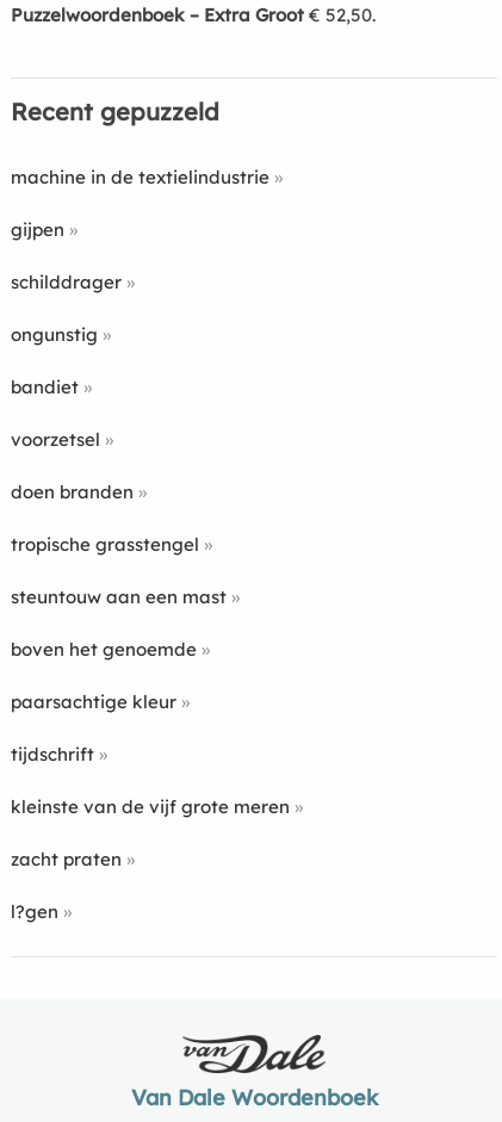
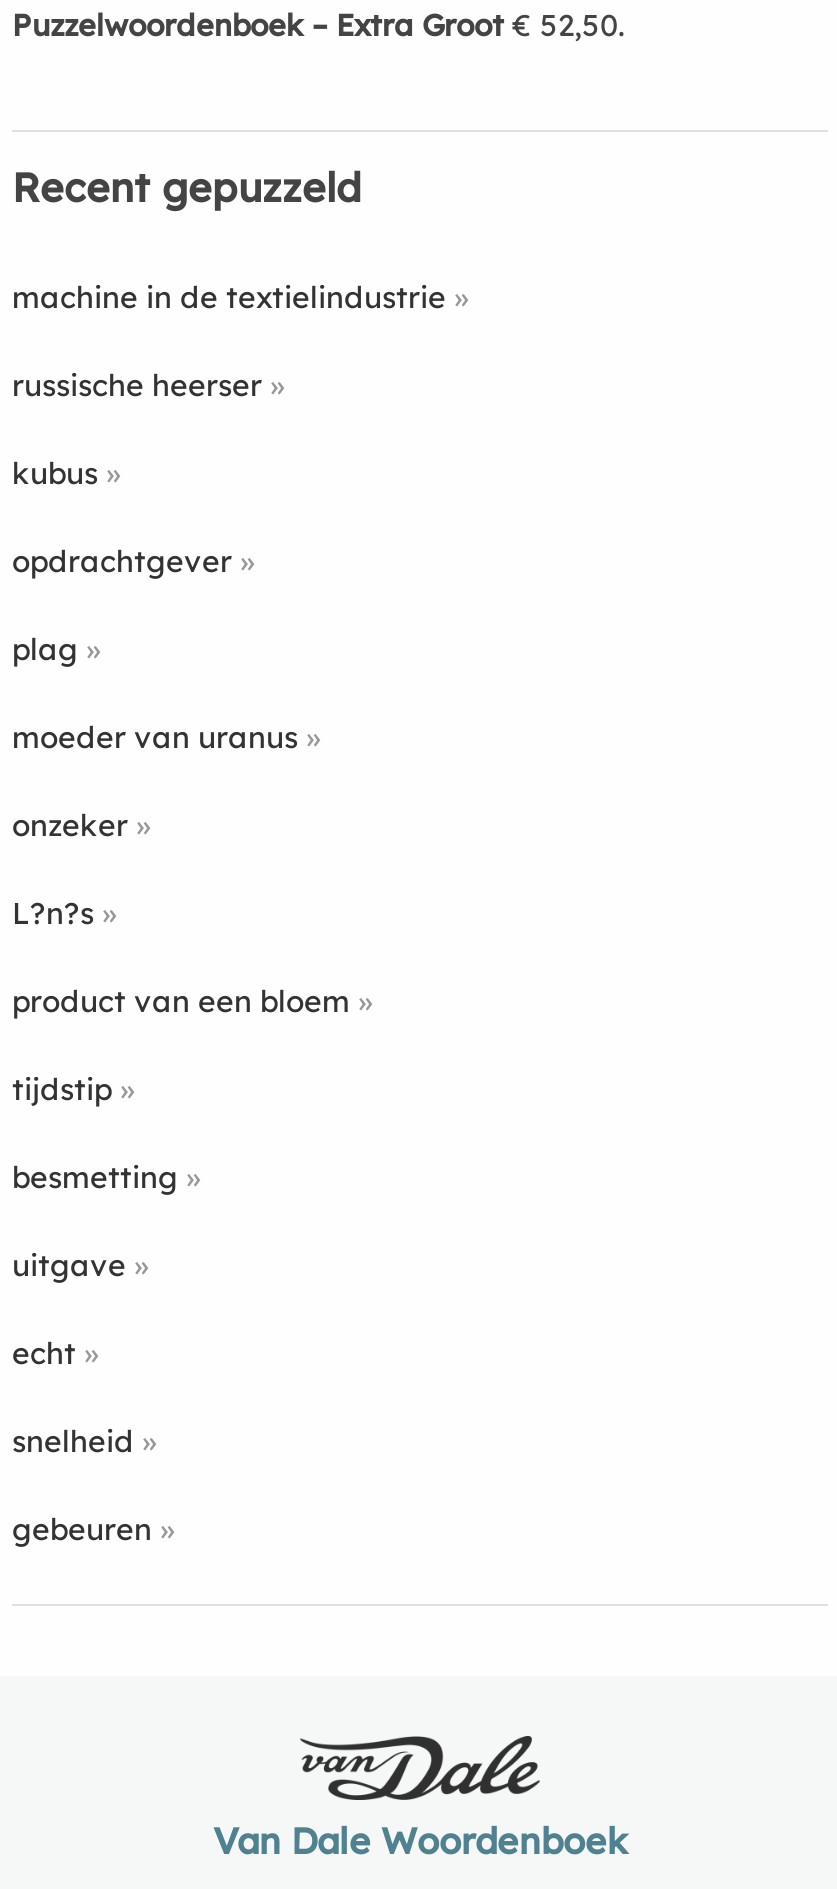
[11,218,64,241] gijpen -> [12,366,262,404] russische heerser
[11,271,122,293] schilddrager -> [12,454,98,492] kubus
[11,323,98,346] ongunstig -> [12,542,232,580] opdrachtgever
[11,376,79,398] bandiet -> [12,630,78,668] plag
[11,428,100,451] voorzetsel -> [12,718,298,756] moeder van uranus
[11,481,134,503] doen branden -> [12,806,128,844] onzeker
[11,533,199,556] tropische grasstengel -> [12,894,94,932] L?n?s
[11,585,227,608] steuntouw aan een mast -> [12,982,350,1020] product van een bloem
[11,638,197,661] boven het genoemde -> [12,1070,112,1108] tijdstip
[11,690,176,713] paarsachtige kleur -> [12,1158,178,1196] besmetting
[11,743,94,765] tijdschrift -> [12,1246,126,1284] uitgave
[11,795,290,818] kleinste van de vijf grote meren -> [12,1334,76,1372] echt
[11,848,122,870] zacht praten -> [12,1422,134,1460] snelheid
[11,900,58,923] l?gen -> [12,1510,152,1548] gebeuren

